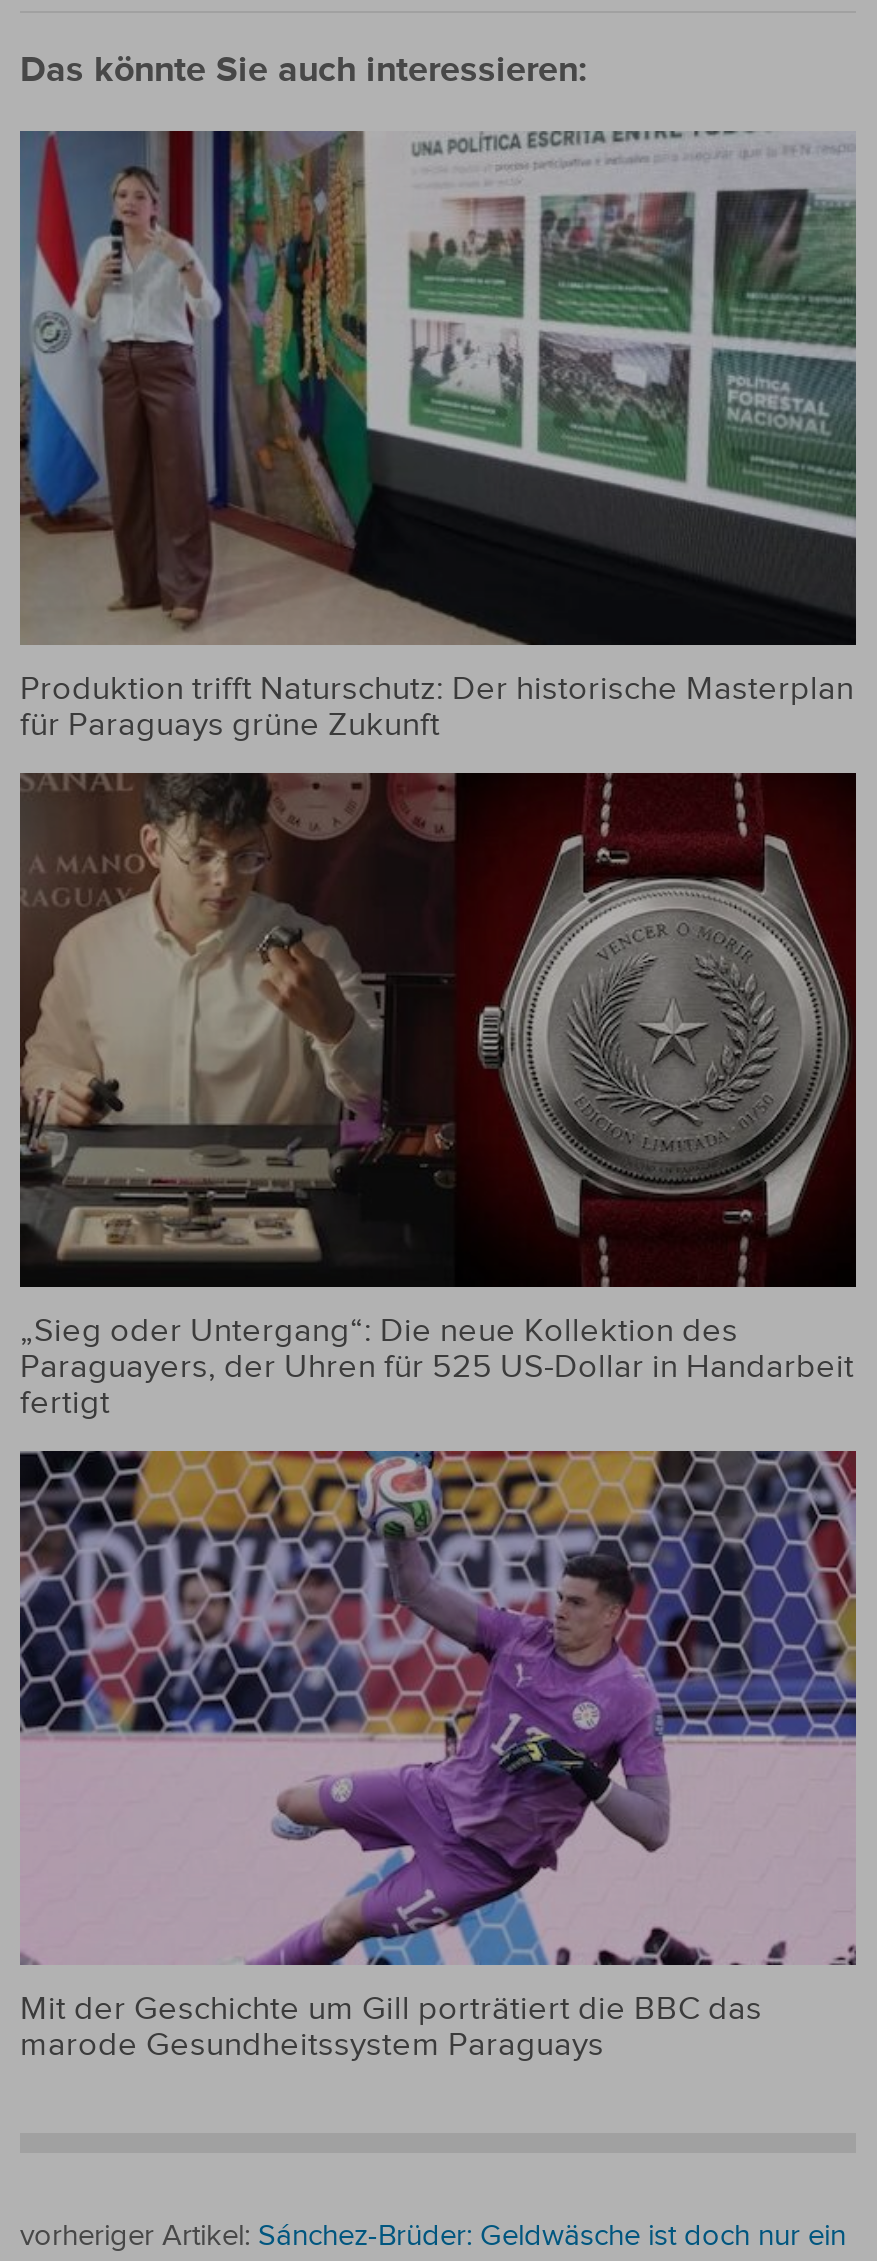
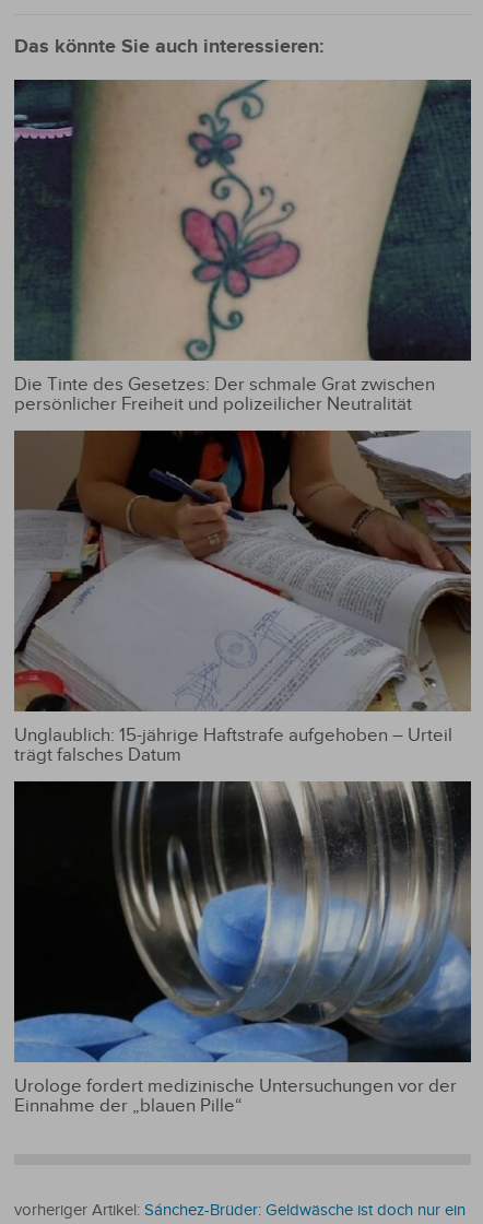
[18,129,856,745] [image] | Produktion trifft Naturschutz: Der historische Masterplan | für Paraguays grüne Zukunft -> [13,79,472,415] [image] | Die Tinte des Gesetzes: Der schmale Grat zwischen | persönlicher Freiheit und polizeilicher Neutralität
[18,771,858,1423] [image] | „Sieg oder Untergang“: Die neue Kollektion des | Paraguayers, der Uhren für 525 US-Dollar in Handarbeit | fertigt -> [13,429,472,766] [image] | Unglaublich: 15-jährige Haftstrafe aufgehoben – Urteil | trägt falsches Datum
[18,1449,858,2065] [image] | Mit der Geschichte um Gill porträtiert die BBC das | marode Gesundheitssystem Paraguays -> [13,780,472,1117] [image] | Urologe fordert medizinische Untersuchungen vor der | Einnahme der „blauen Pille“

